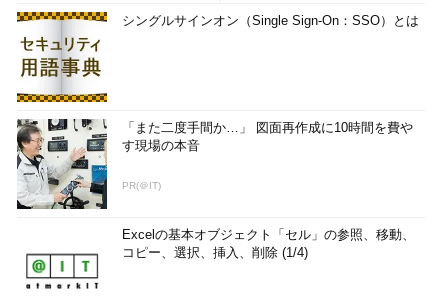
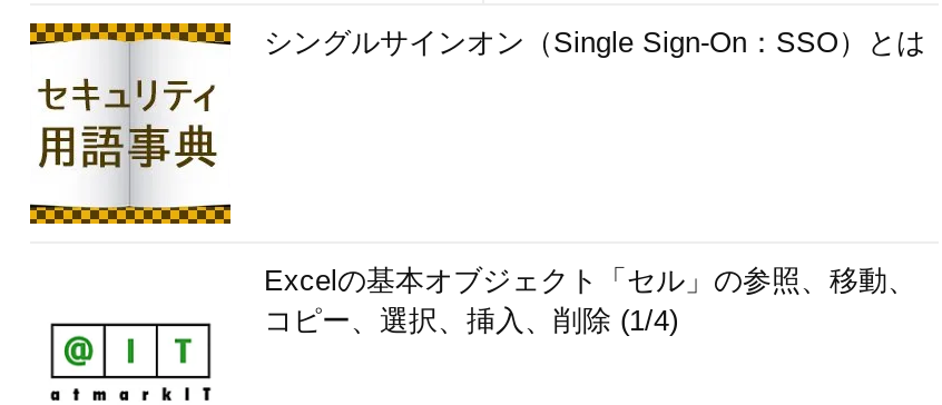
[16,118,413,210] [image] | 「また二度手間か…」 図面再作成に10時間を費や | す現場の本音 | PR(＠IT) -> none

